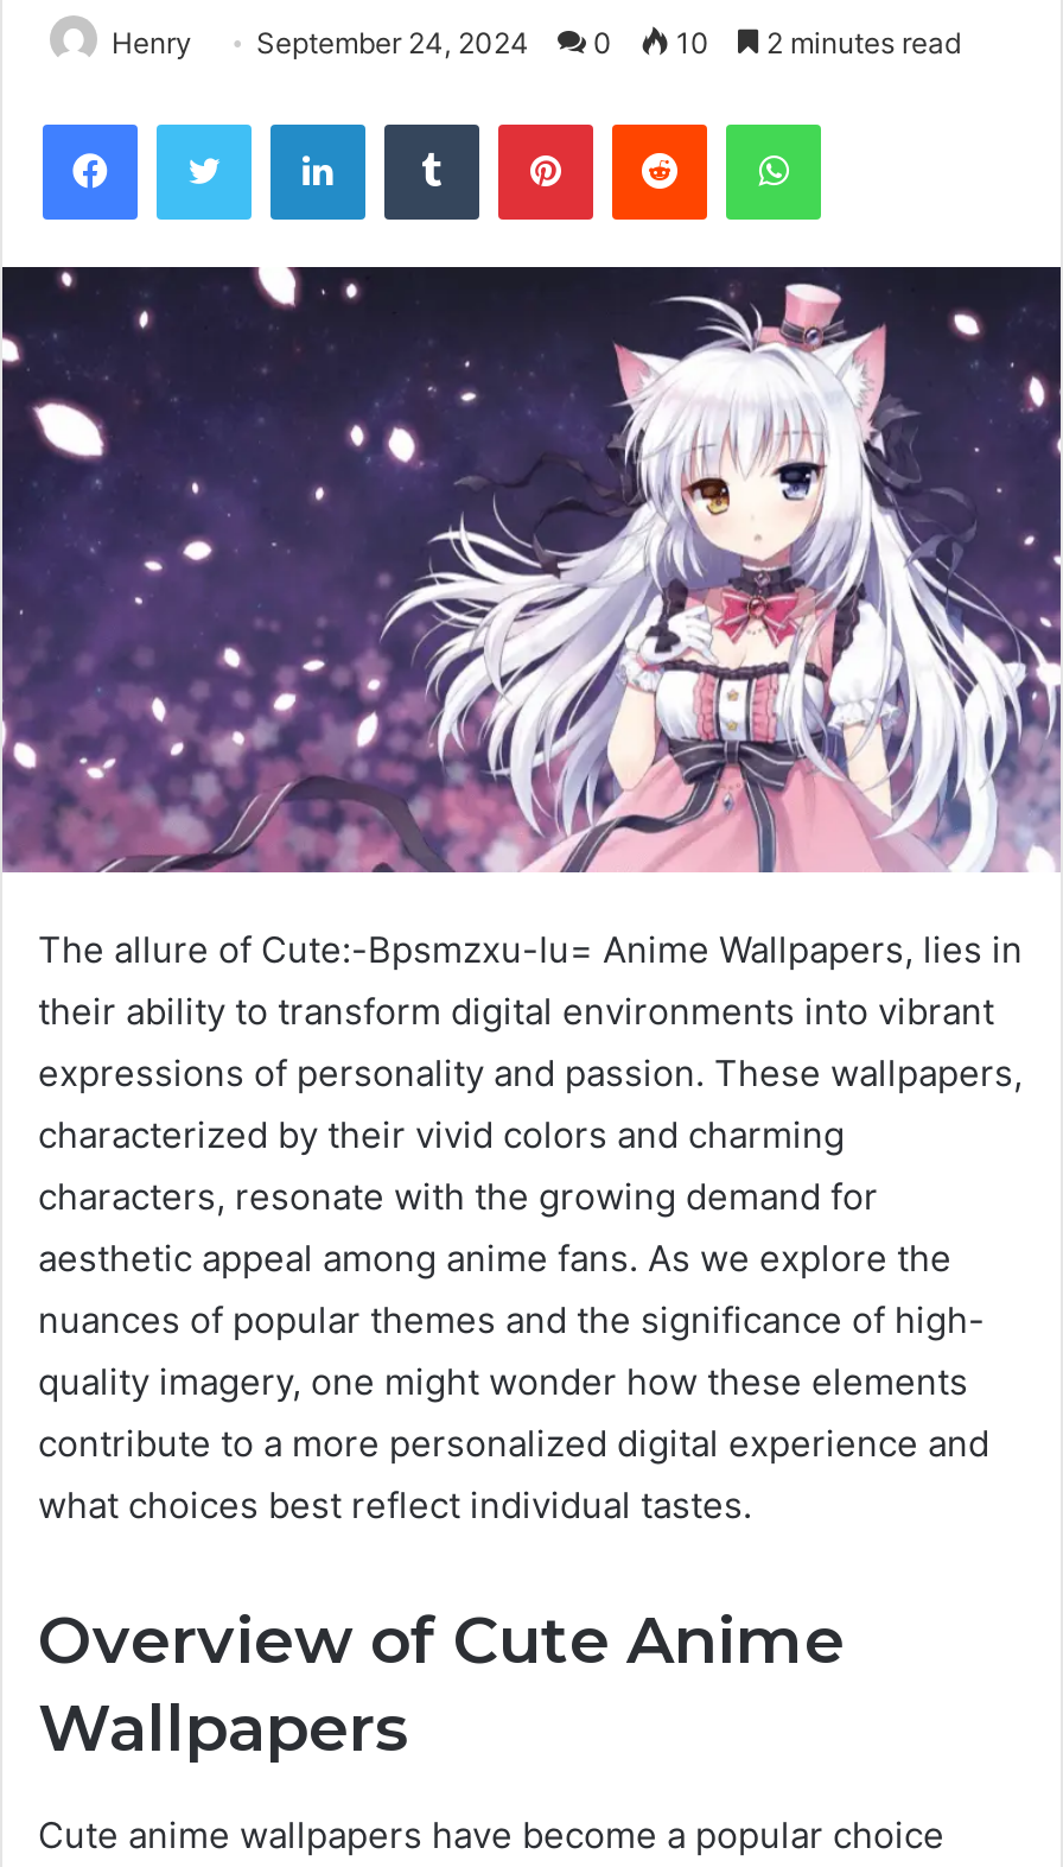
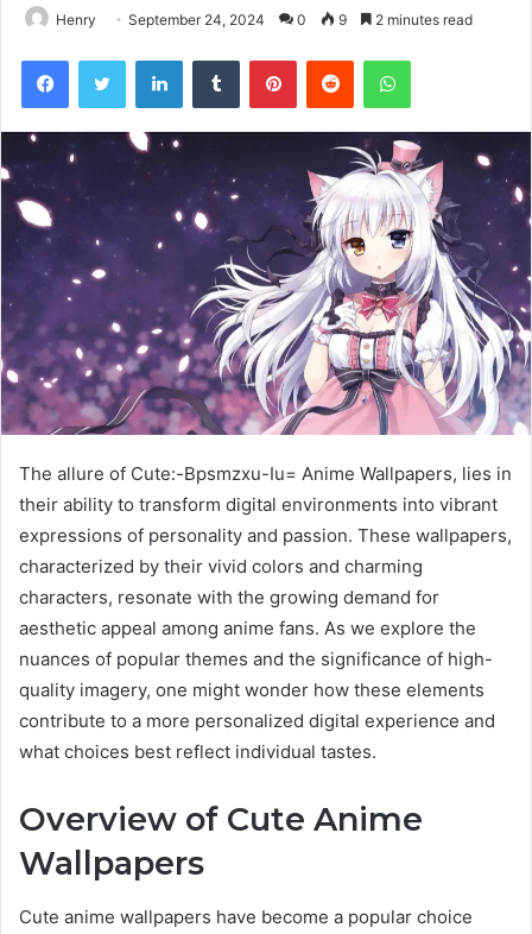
[112,25,961,61] Henry September 24, 2024 0 10 2 minutes read -> [56,11,473,29] Henry September 24, 2024 0 9 2 minutes read

